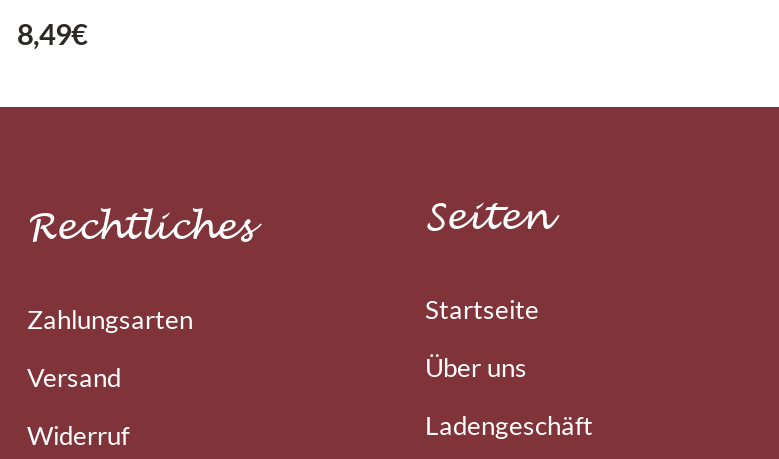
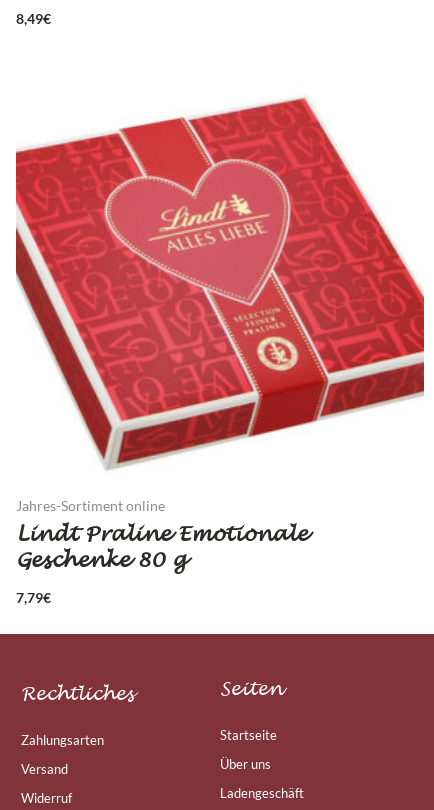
none -> [15,97,425,605] [image] | Jahres-Sortiment online | Lindt Praline Emotionale | Geschenke 80 g | 7,79€

